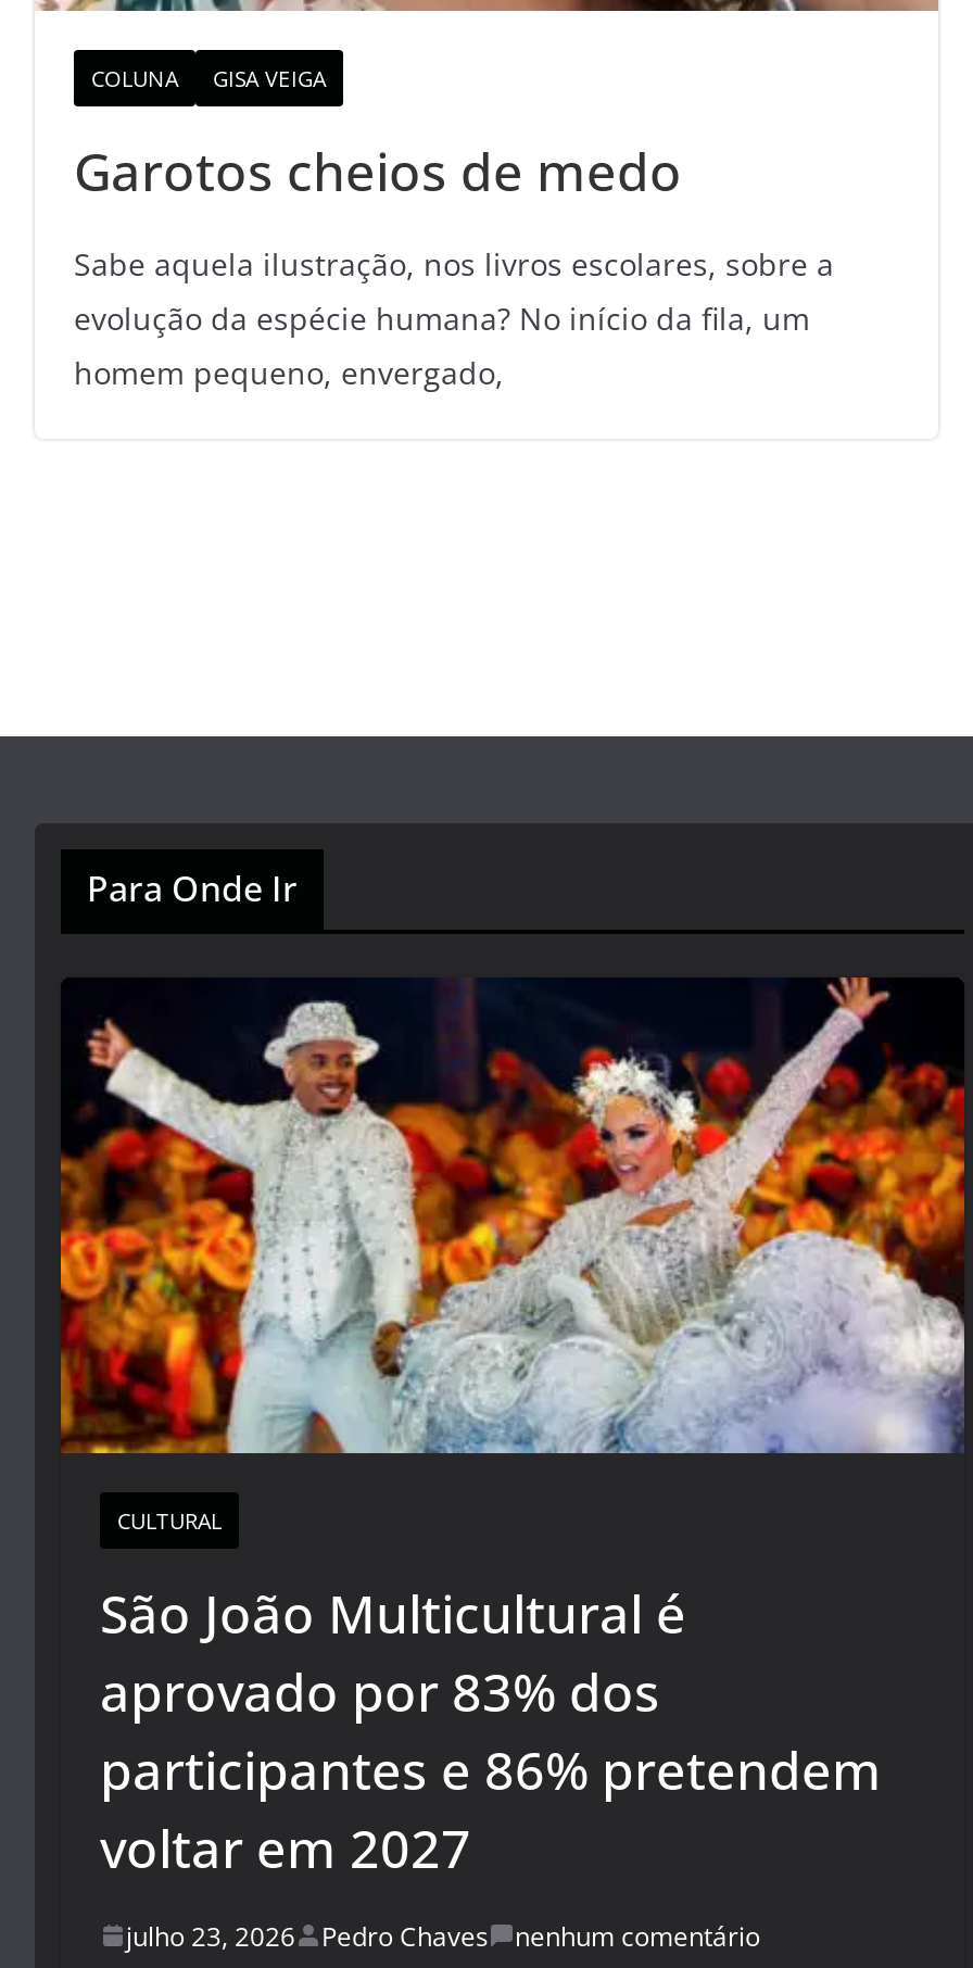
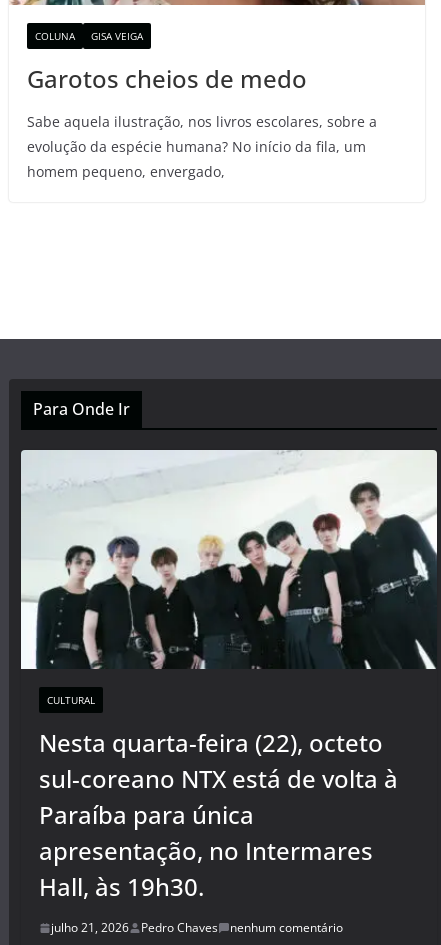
[59,977,966,1455] [image] -> [20,449,438,670] [image]
[100,1577,882,1883] São João Multicultural é | aprovado por 83% dos | participantes e 86% pretendem | voltar em 2027 -> [39,726,398,903] Nesta quarta-feira (22), octeto | sul-coreano NTX está de volta à | Paraíba para única | apresentação, no Intermares | Hall, às 19h30.
[126,1918,760,1955] julho 23, 2026 Pedro Chaves nenhum comentário -> [51,919,343,936] julho 21, 2026 Pedro Chaves nenhum comentário

